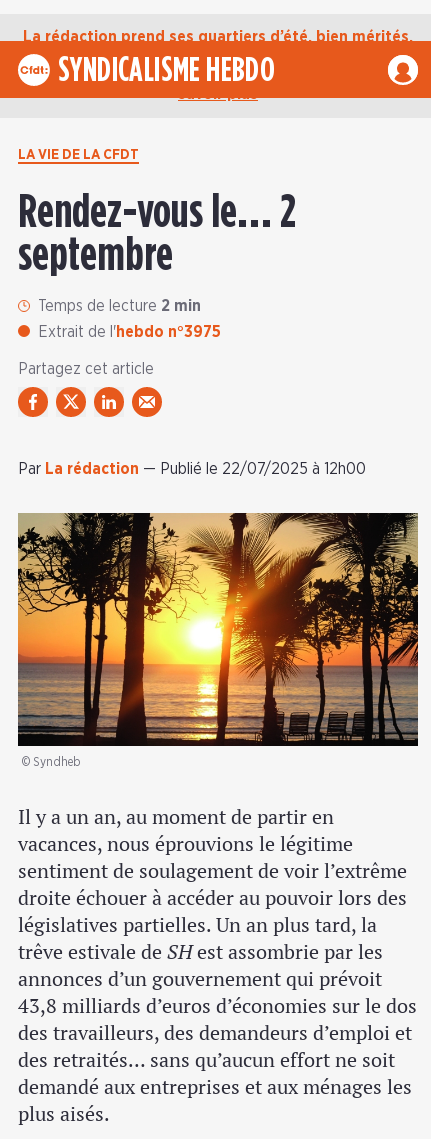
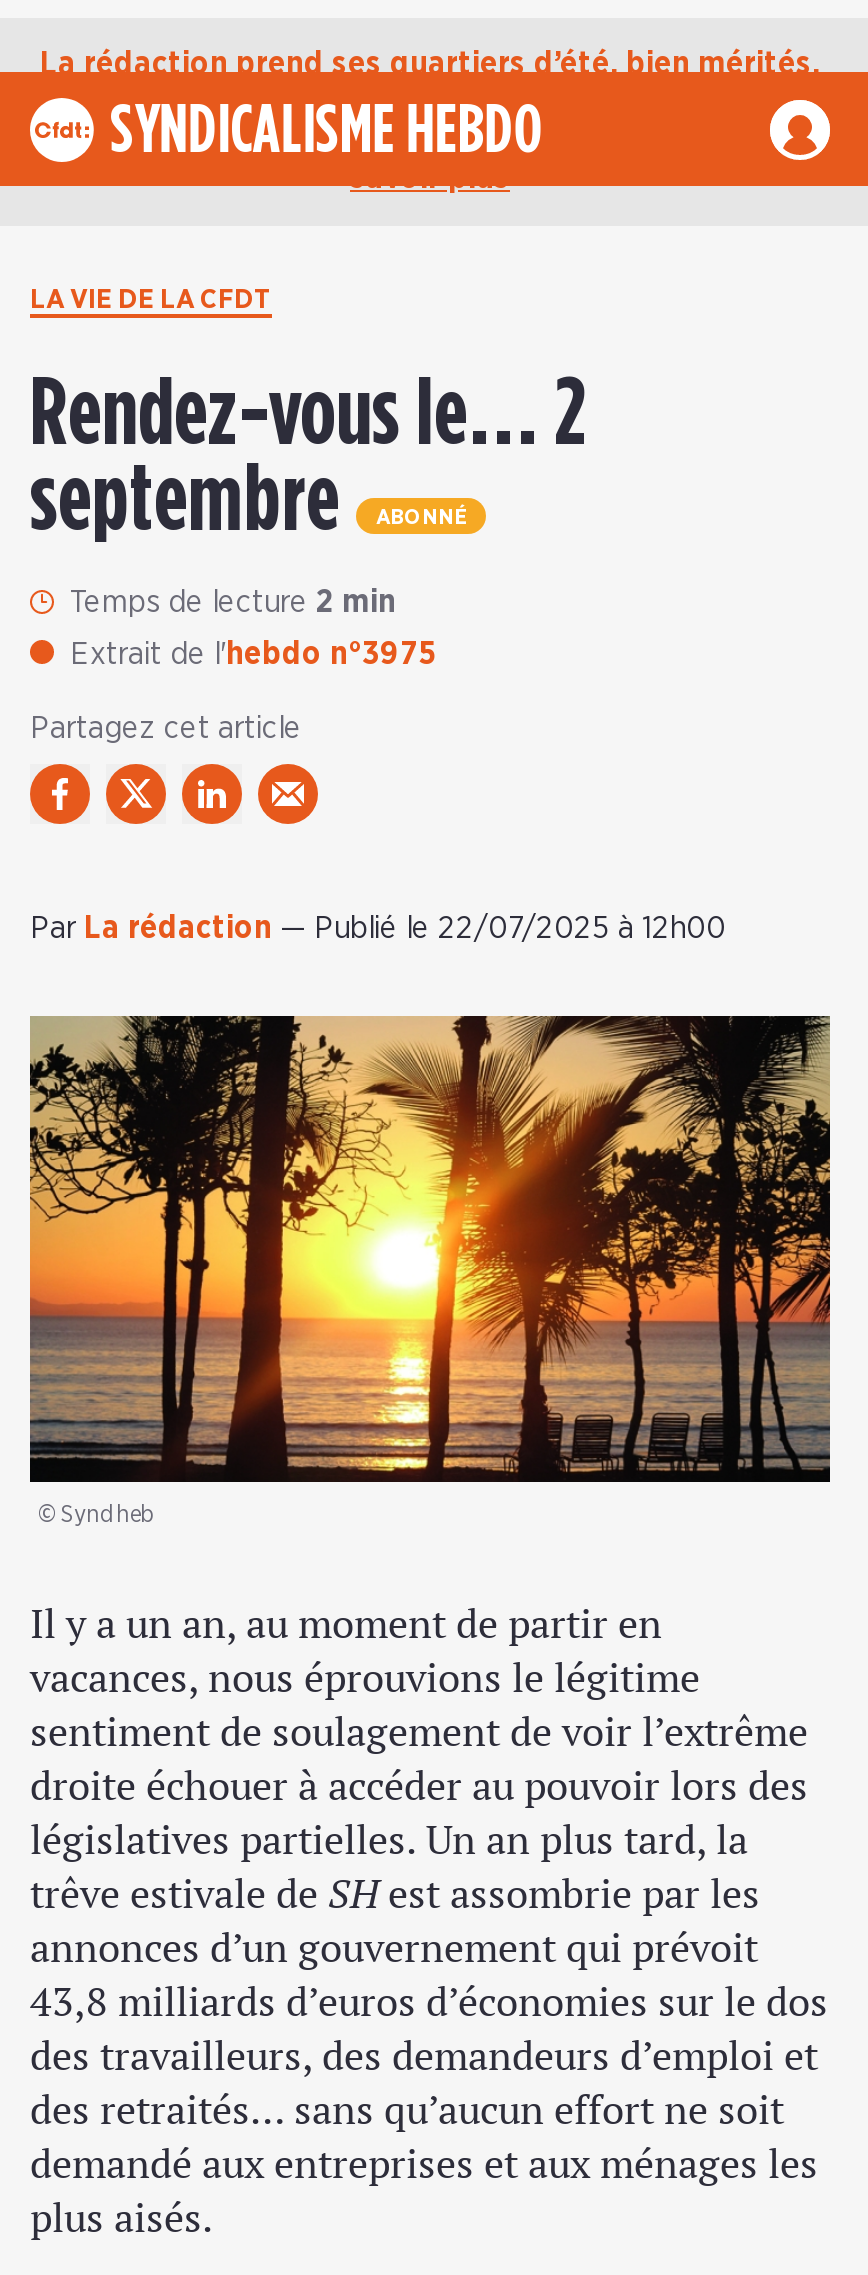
none -> [376,506,466,528] ABONNÉ

